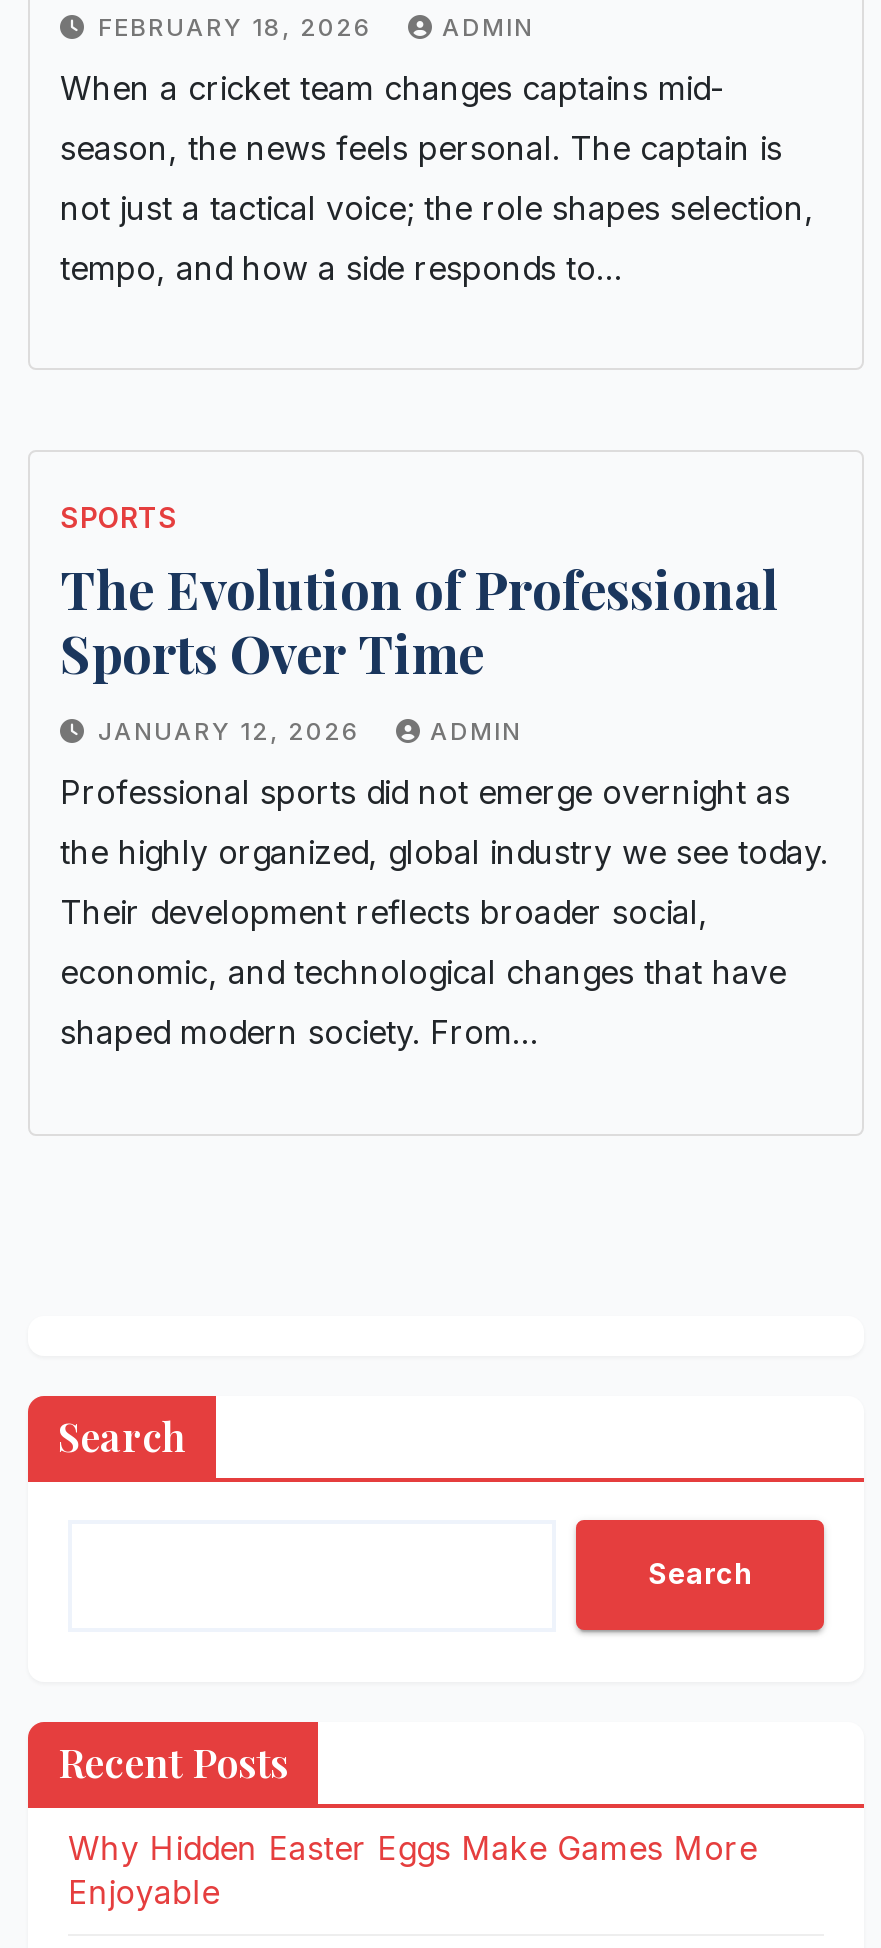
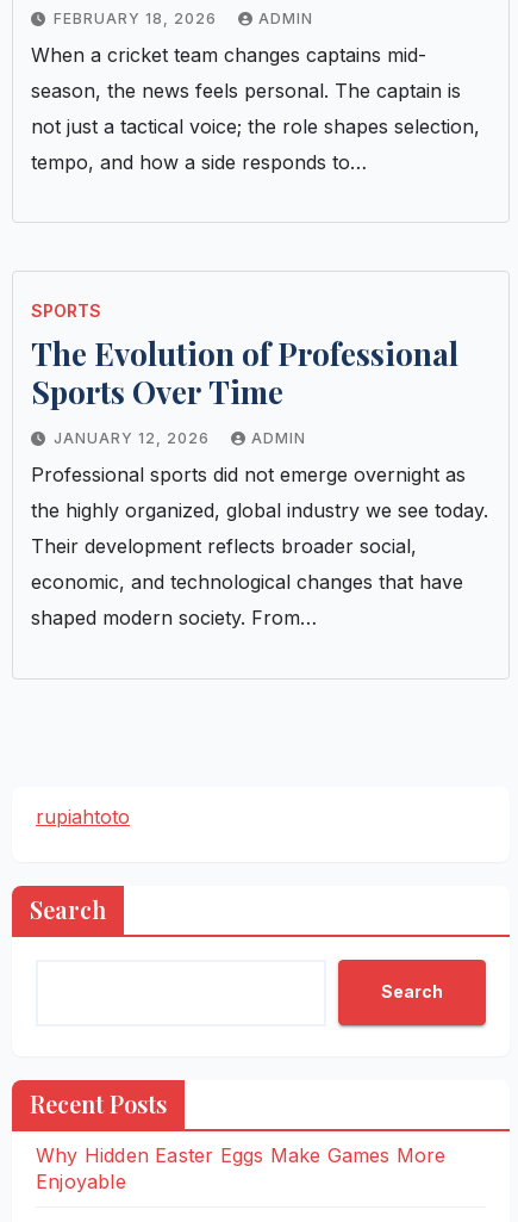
none -> [36,804,130,828] rupiahtoto

